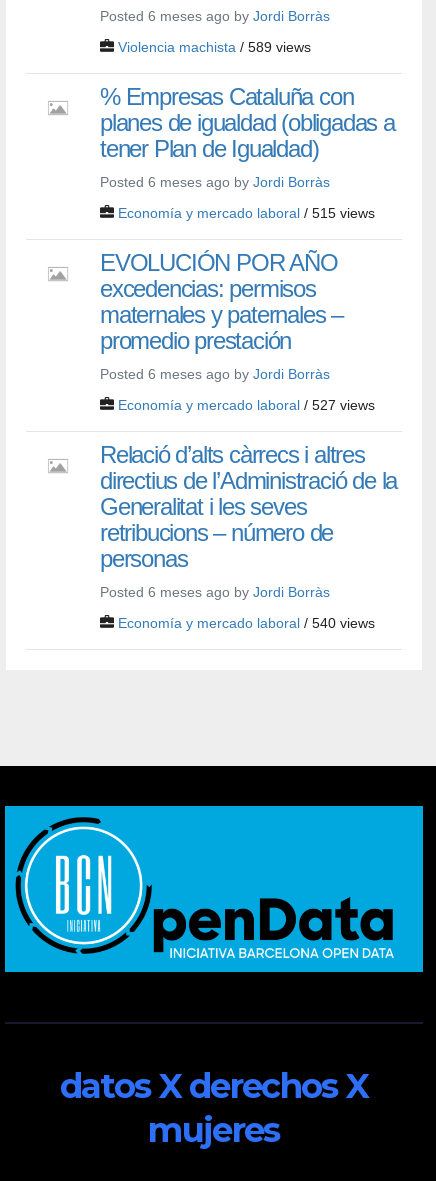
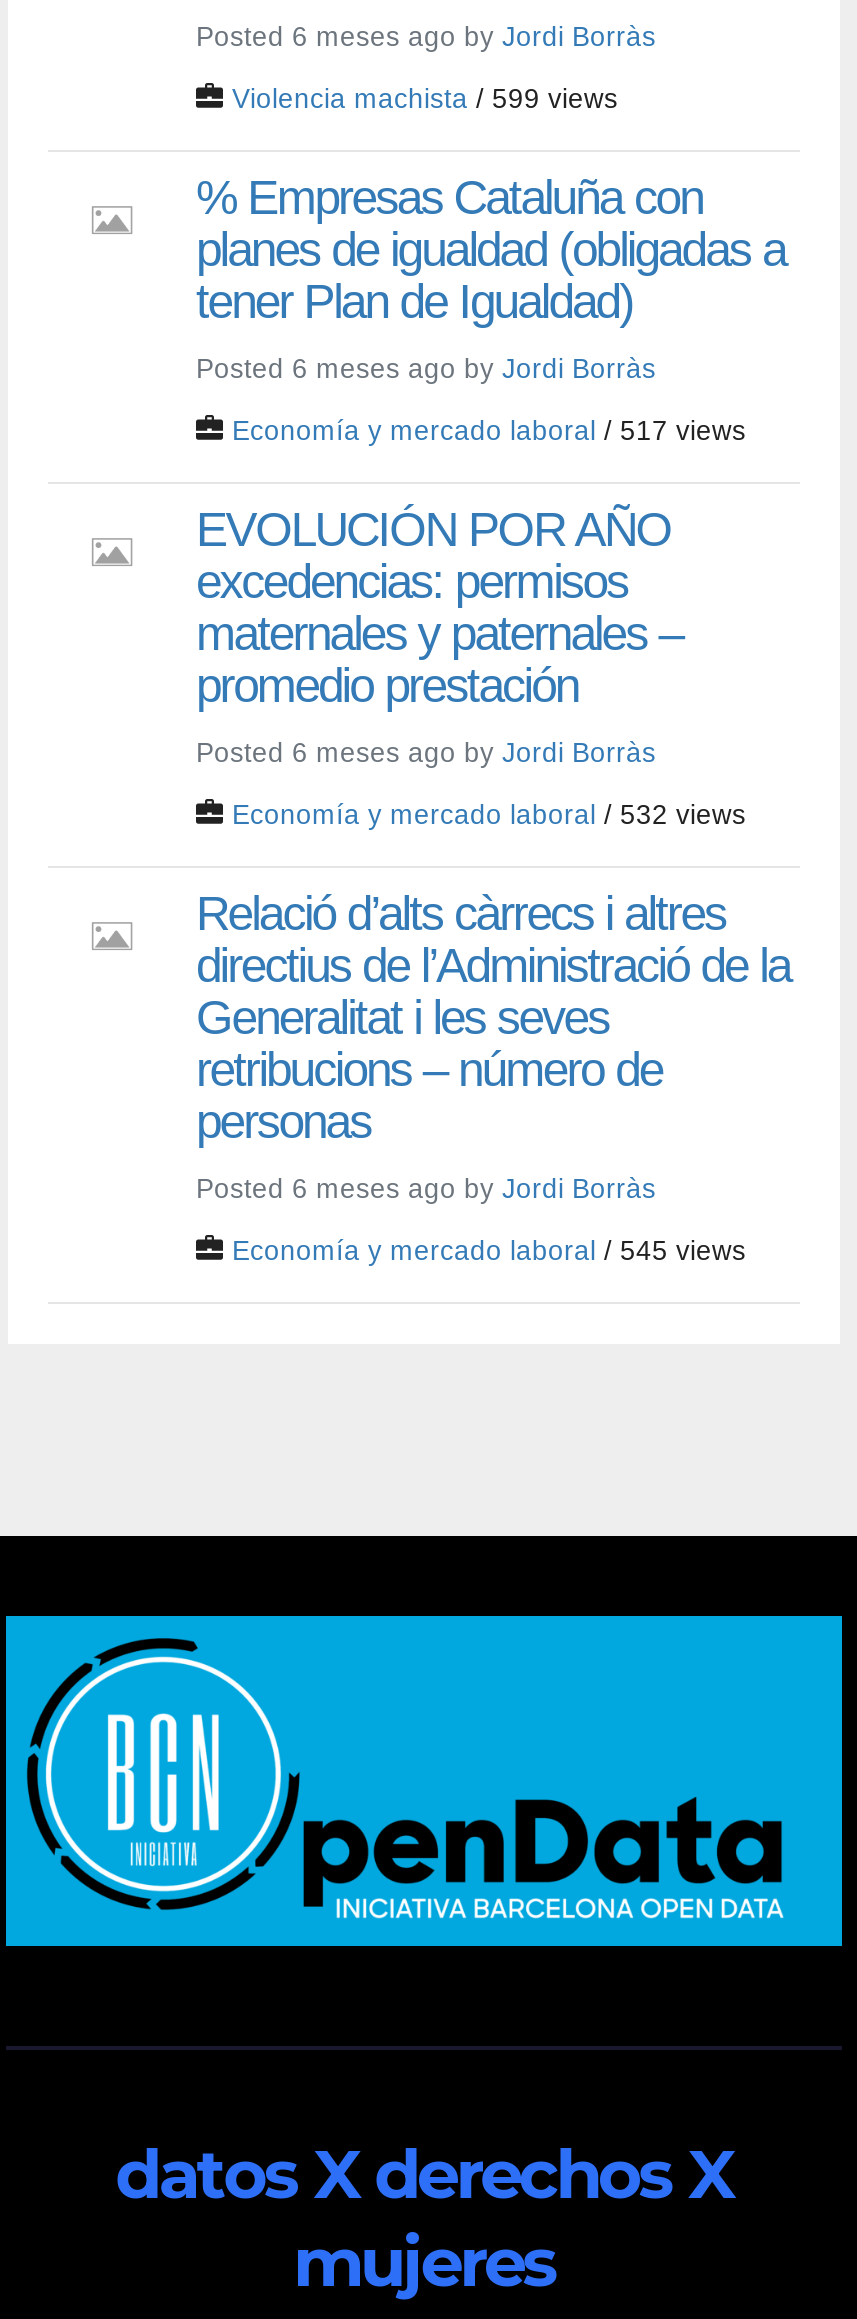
[118,40,311,55] Violencia machista / 589 views -> [232,83,618,113] Violencia machista / 599 views
[118,206,375,221] Economía y mercado laboral / 515 views -> [232,415,746,445] Economía y mercado laboral / 517 views
[118,398,375,413] Economía y mercado laboral / 527 views -> [232,799,746,829] Economía y mercado laboral / 532 views
[118,616,375,631] Economía y mercado laboral / 540 views -> [232,1235,746,1265] Economía y mercado laboral / 545 views

